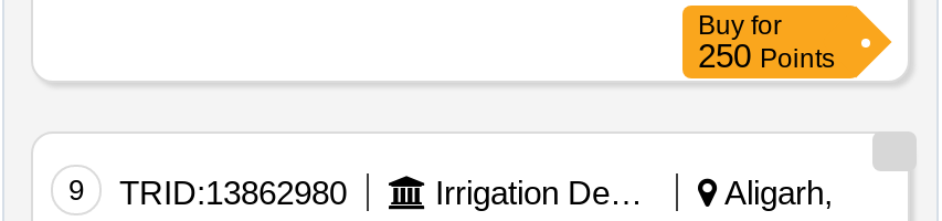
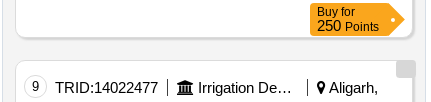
[68,174,347,211] 9 TRID:13862980 -> [32,79,158,96] 9 TRID:14022477

